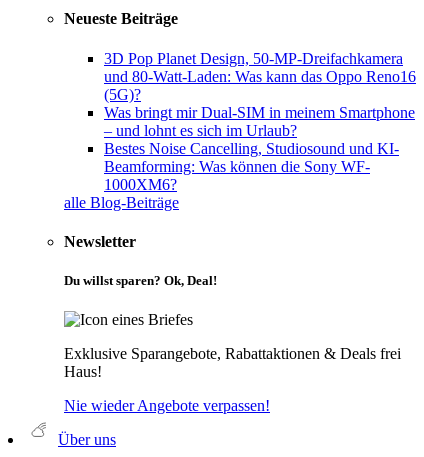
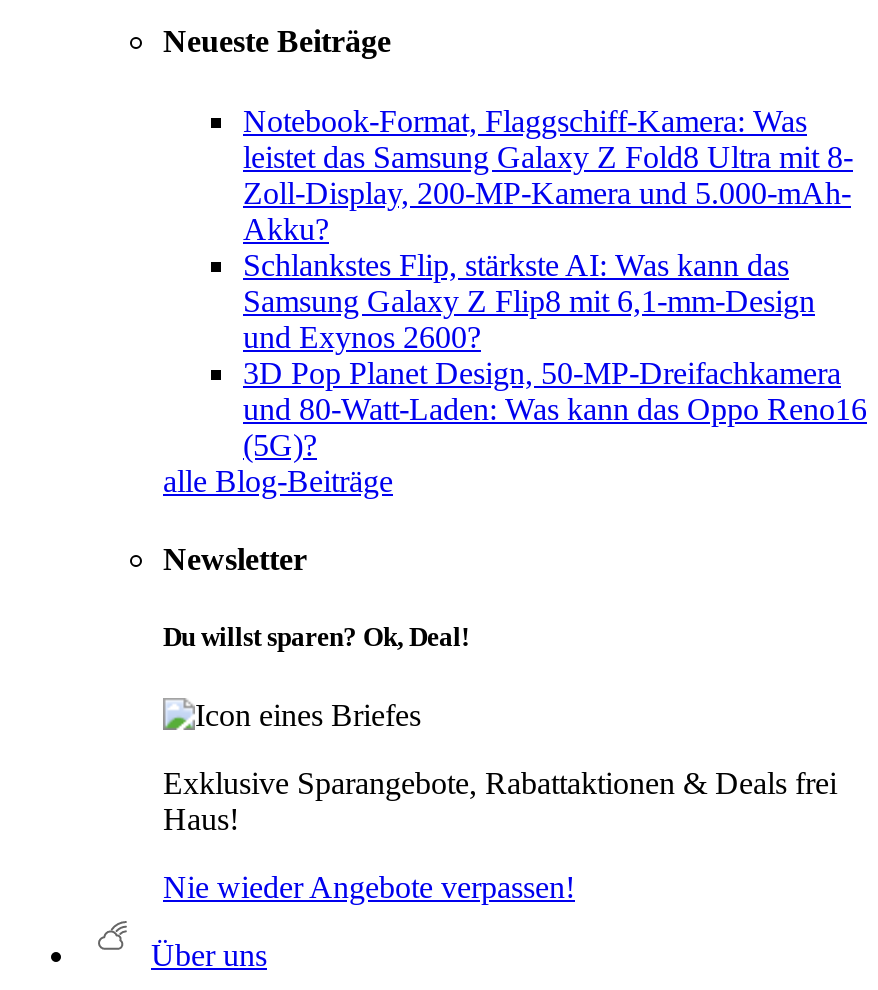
none -> [243,103,853,353] Notebook-Format, Flaggschiff-Kamera: Was | leistet das Samsung Galaxy Z Fold8 Ultra mit 8- | Zoll-Display, 200-MP-Kamera und 5.000-mAh- | Akku? | Schlankstes Flip, stärkste AI: Was kann das | Samsung Galaxy Z Flip8 mit 6,1-mm-Design | und Exynos 2600?
moved [104,49,416,84] -> [243,355,867,425]: 3D Pop Planet Design, 50-MP-Dreifachkamera | und 80-Watt-Laden: Was kann das Oppo Reno16
[104,103,415,192] Was bringt mir Dual-SIM in meinem Smartphone | – und lohnt es sich im Urlaub? | Bestes Noise Cancelling, Studiosound und KI- | Beamforming: Was können die Sony WF- | 1000XM6? -> none

